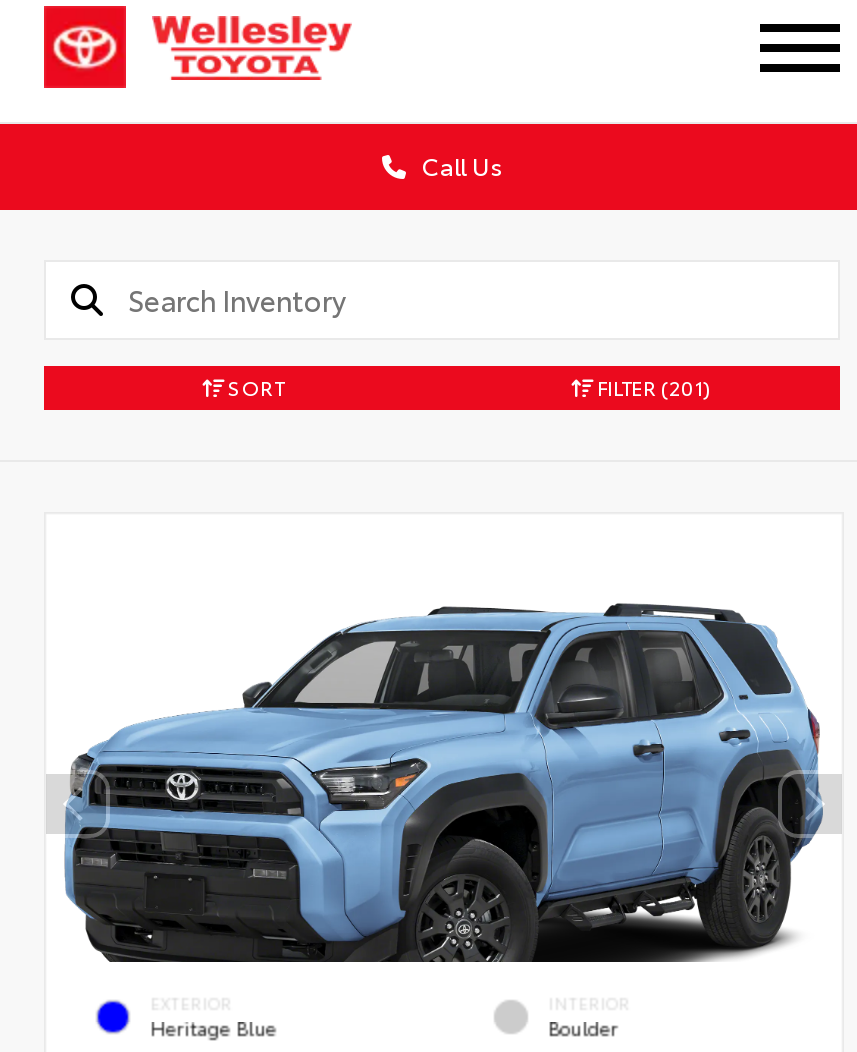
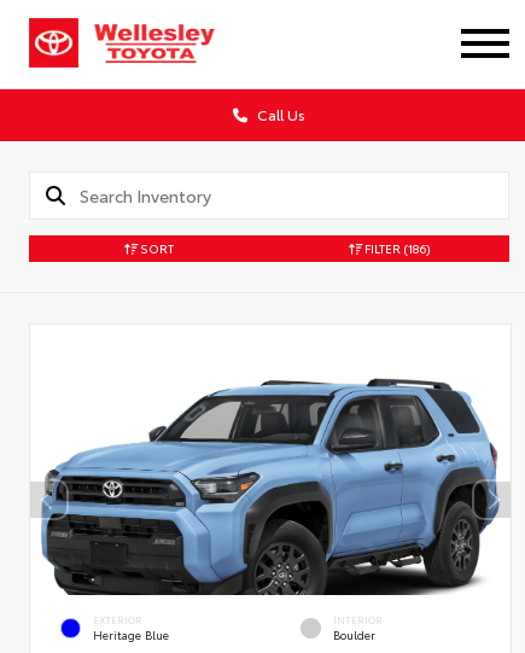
[593,372,711,402] FILTER (201) -> [361,239,430,257] FILTER (186)

